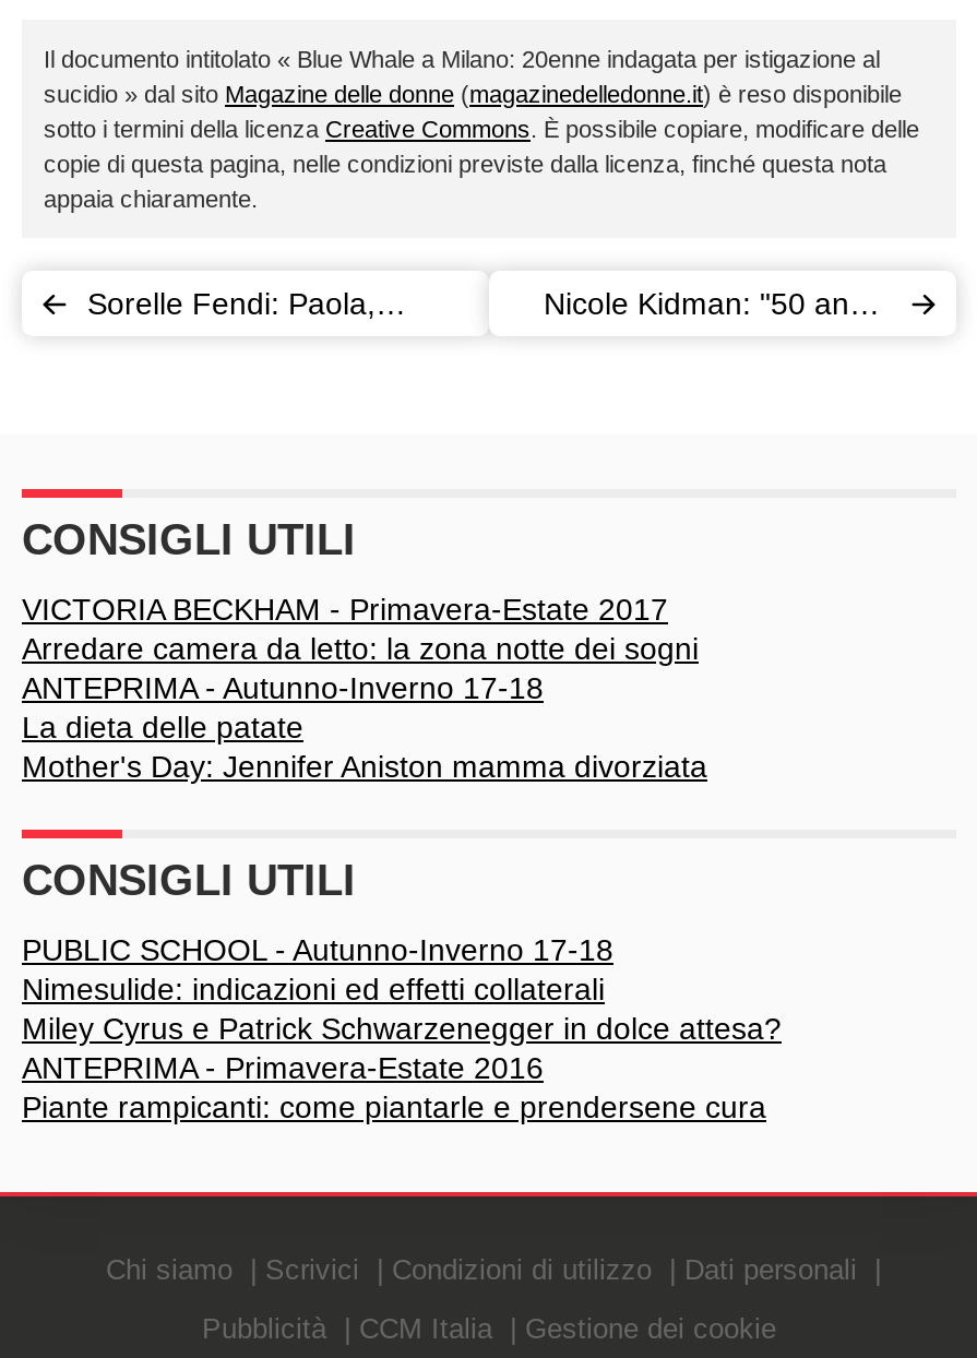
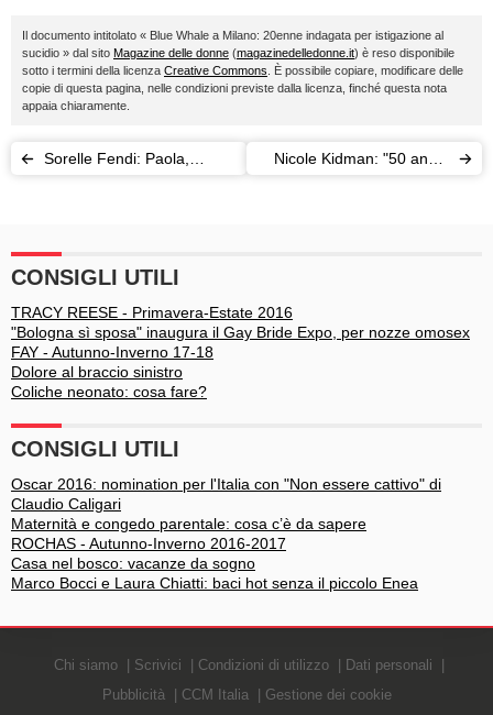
[22,592,707,784] VICTORIA BECKHAM - Primavera-Estate 2017 | Arredare camera da letto: la zona notte dei sogni | ANTEPRIMA - Autunno-Inverno 17-18 | La dieta delle patate | Mother's Day: Jennifer Aniston mamma divorziata -> [11,304,470,400] TRACY REESE - Primavera-Estate 2016 | "Bologna sì sposa" inaugura il Gay Bride Expo, per nozze omosex | FAY - Autunno-Inverno 17-18 | Dolore al braccio sinistro | Coliche neonato: cosa fare?
[22,932,782,1124] PUBLIC SCHOOL - Autunno-Inverno 17-18 | Nimesulide: indicazioni ed effetti collaterali | Miley Cyrus e Patrick Schwarzenegger in dolce attesa? | ANTEPRIMA - Primavera-Estate 2016 | Piante rampicanti: come piantarle e prendersene cura -> [11,475,441,592] Oscar 2016: nomination per l'Italia con "Non essere cattivo" di | Claudio Caligari | Maternità e congedo parentale: cosa c’è da sapere | ROCHAS - Autunno-Inverno 2016-2017 | Casa nel bosco: vacanze da sogno | Marco Bocci e Laura Chiatti: baci hot senza il piccolo Enea

